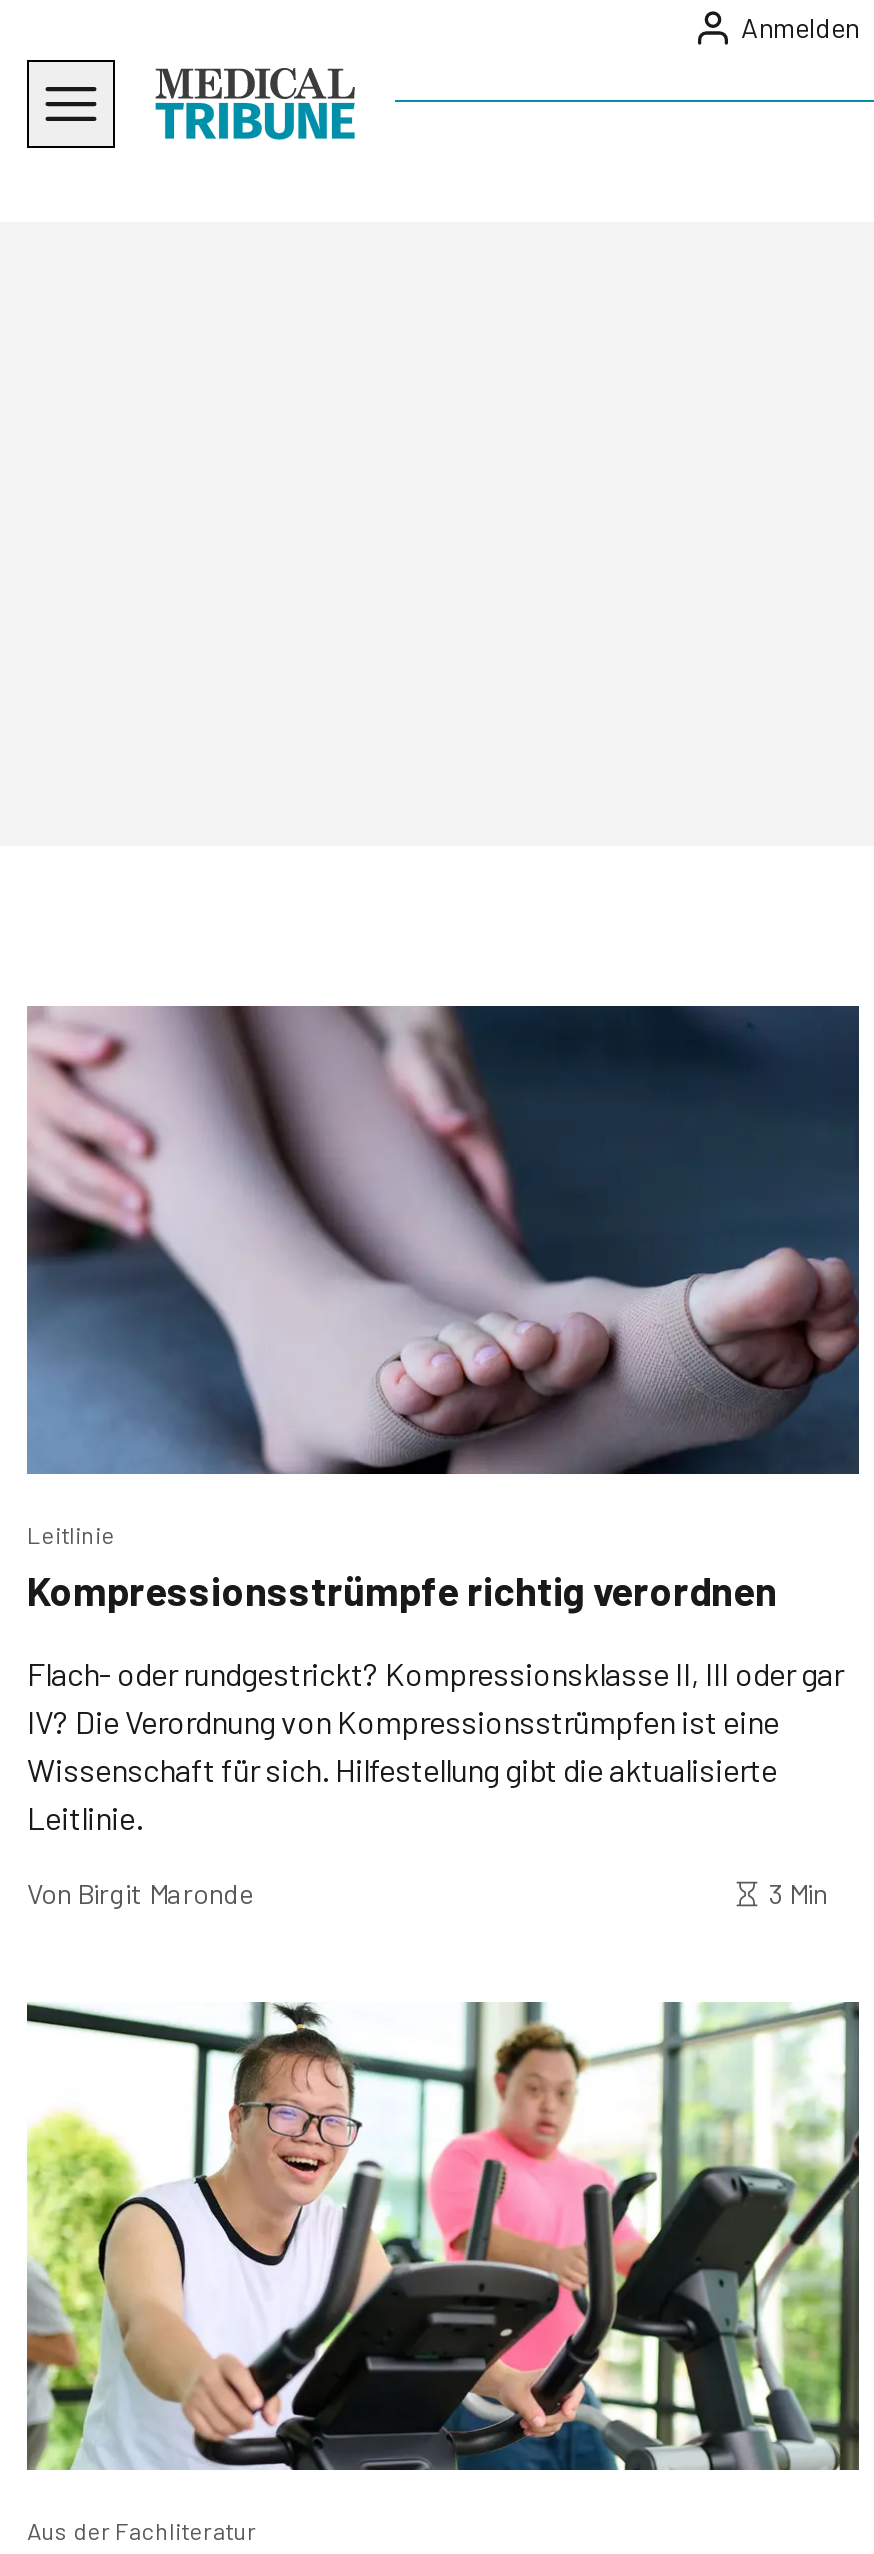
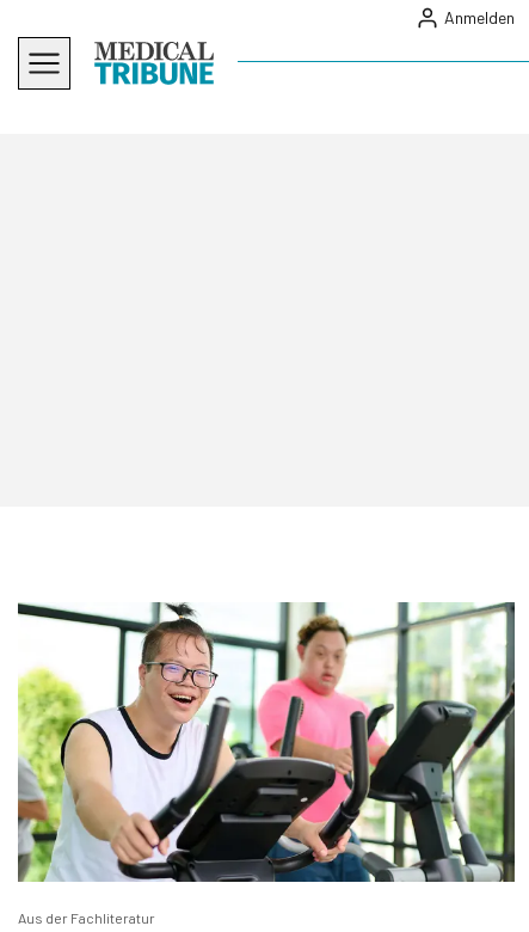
[25,1004,859,1910] [image] | Leitlinie | Kompressionsstrümpfe richtig verordnen | Flach- oder rundgestrickt? Kompressionsklasse II, III oder gar | IV? Die Verordnung von Kompressionsstrümpfen ist eine | Wissenschaft für sich. Hilfestellung gibt die aktualisierte | Leitlinie. | Von Birgit Maronde | 3 Min -> none

